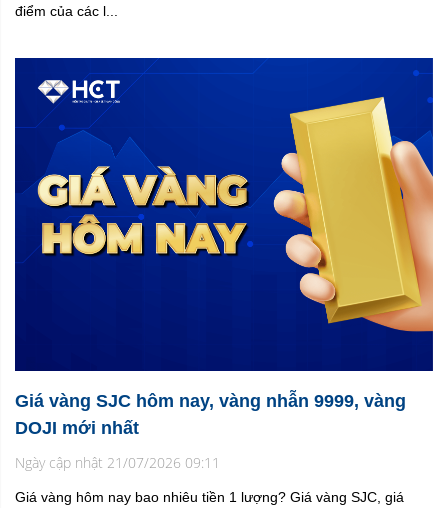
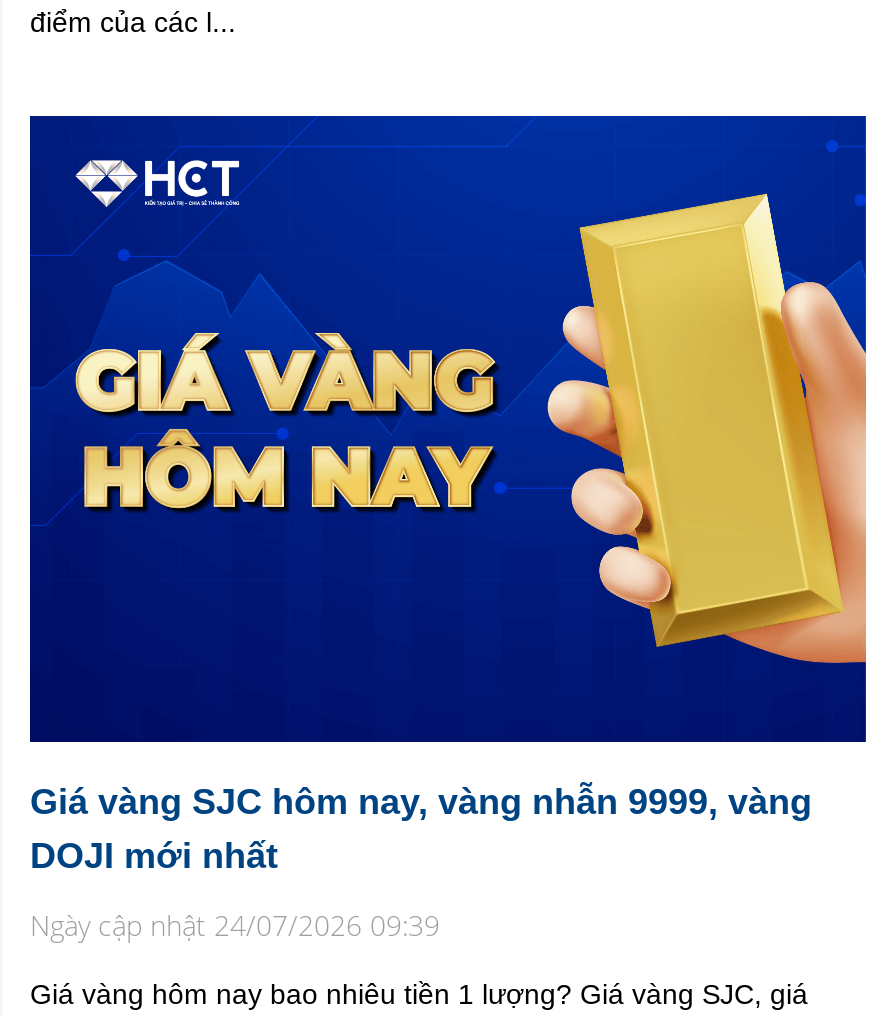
[15,453,220,472] Ngày cập nhật 21/07/2026 09:11 -> [30,906,440,944] Ngày cập nhật 24/07/2026 09:39

